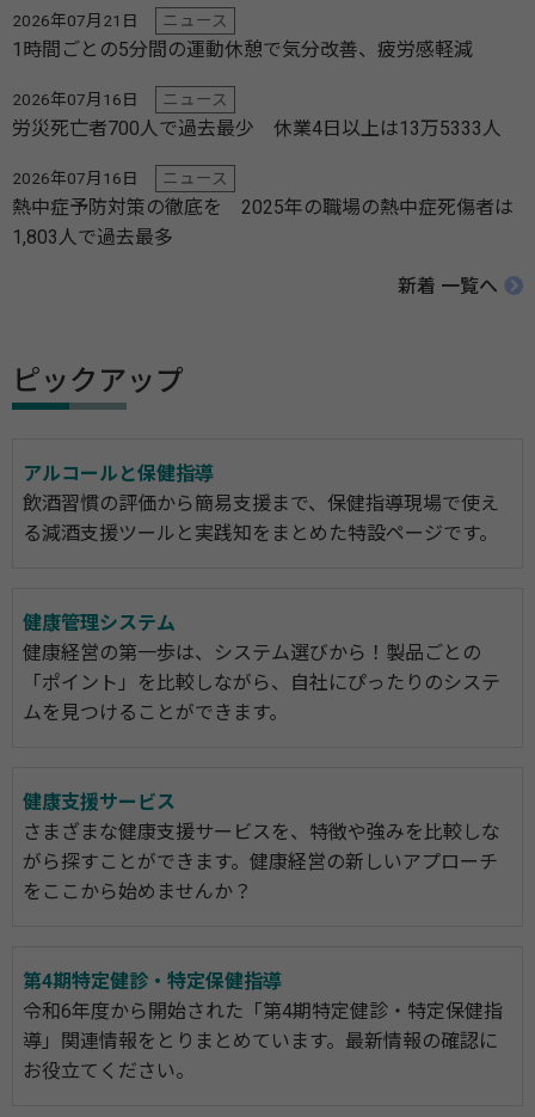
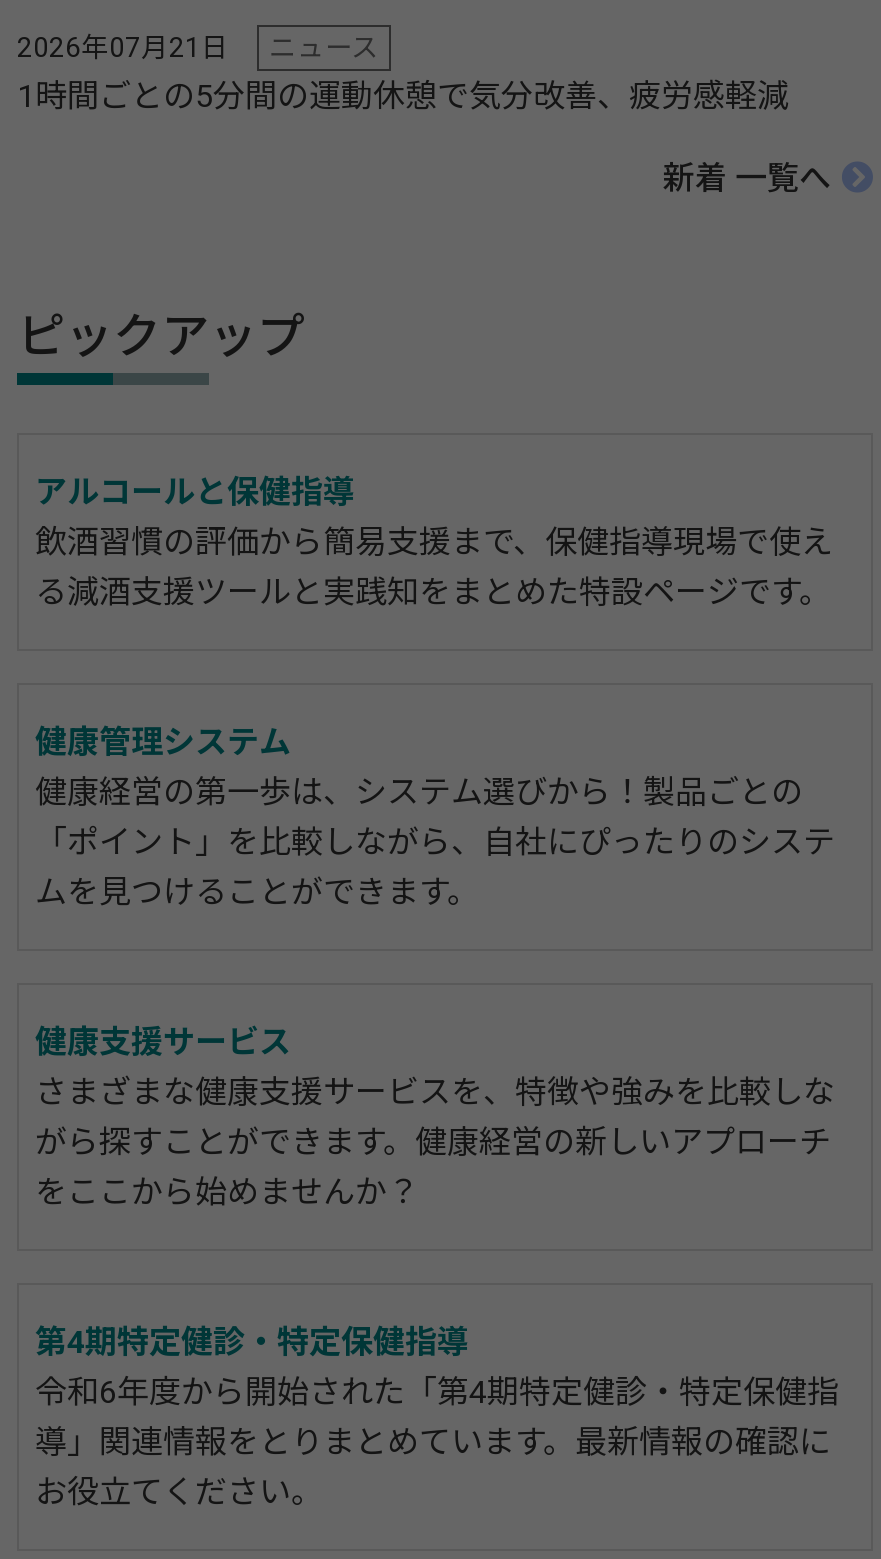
[12,90,514,249] 2026年07月16日 | ニュース | 労災死亡者700人で過去最少 休業4日以上は13万5333人 | 2026年07月16日 | ニュース | 熱中症予防対策の徹底を 2025年の職場の熱中症死傷者は | 1,803人で過去最多 -> none

